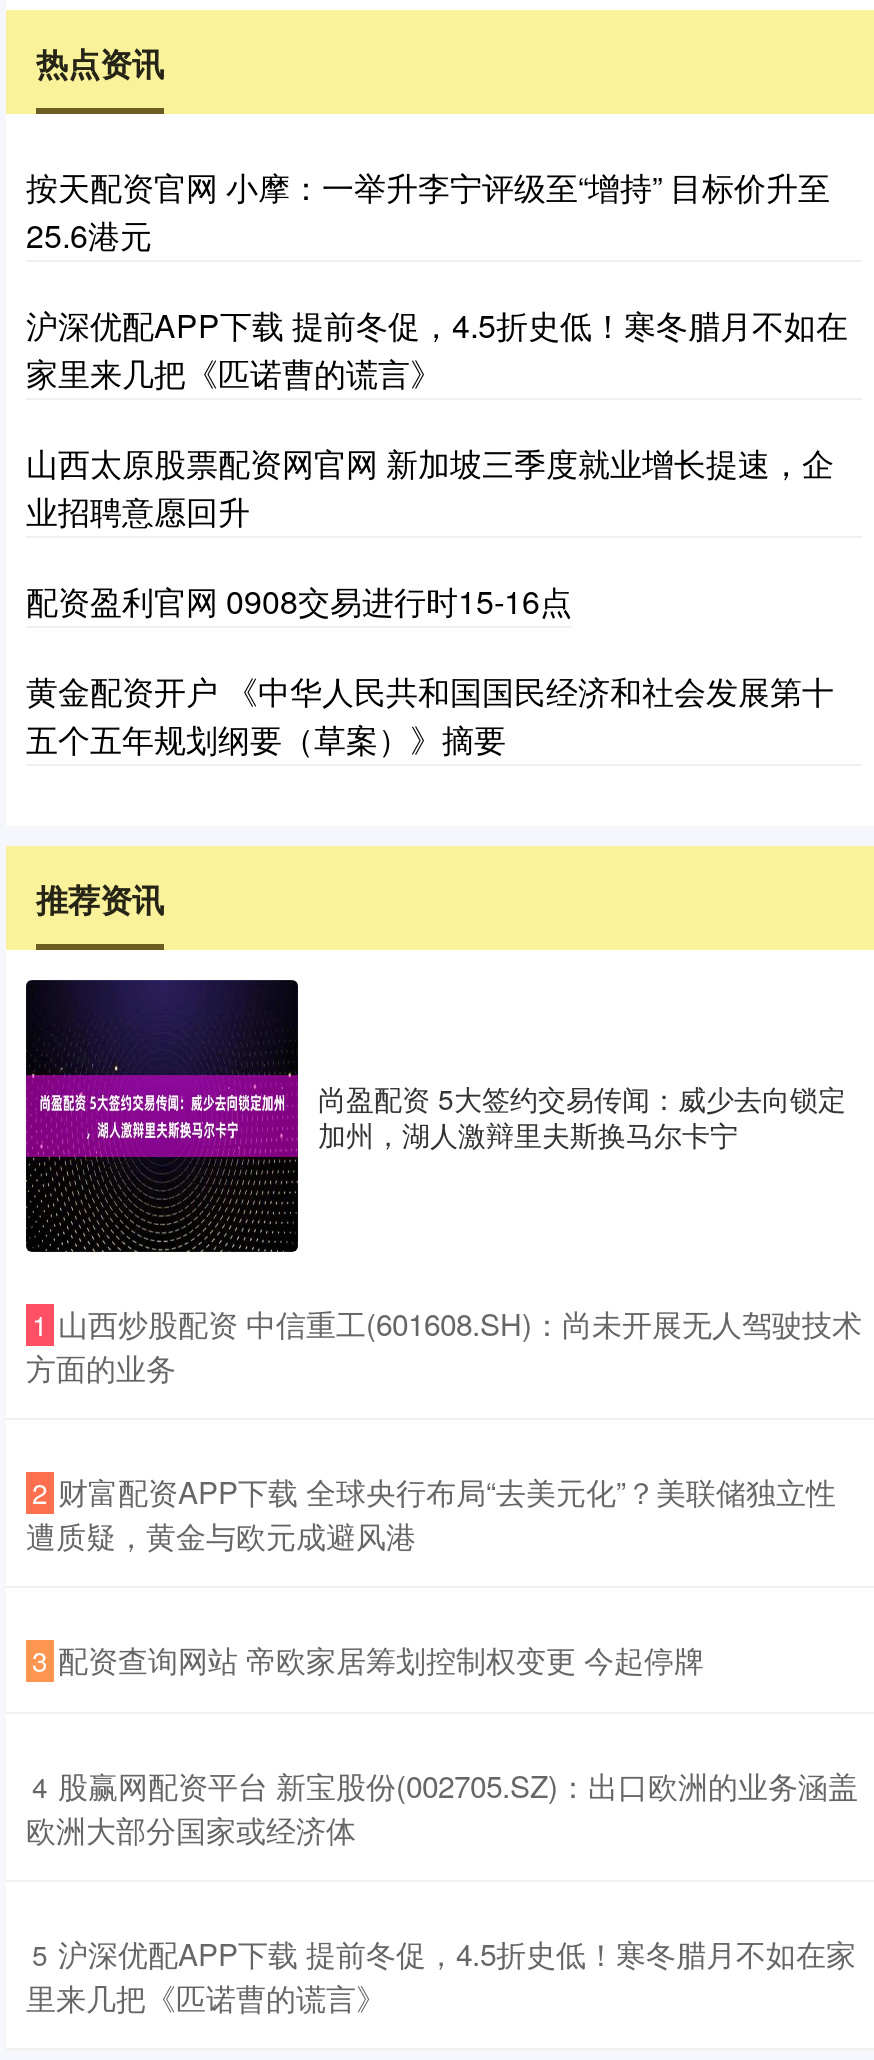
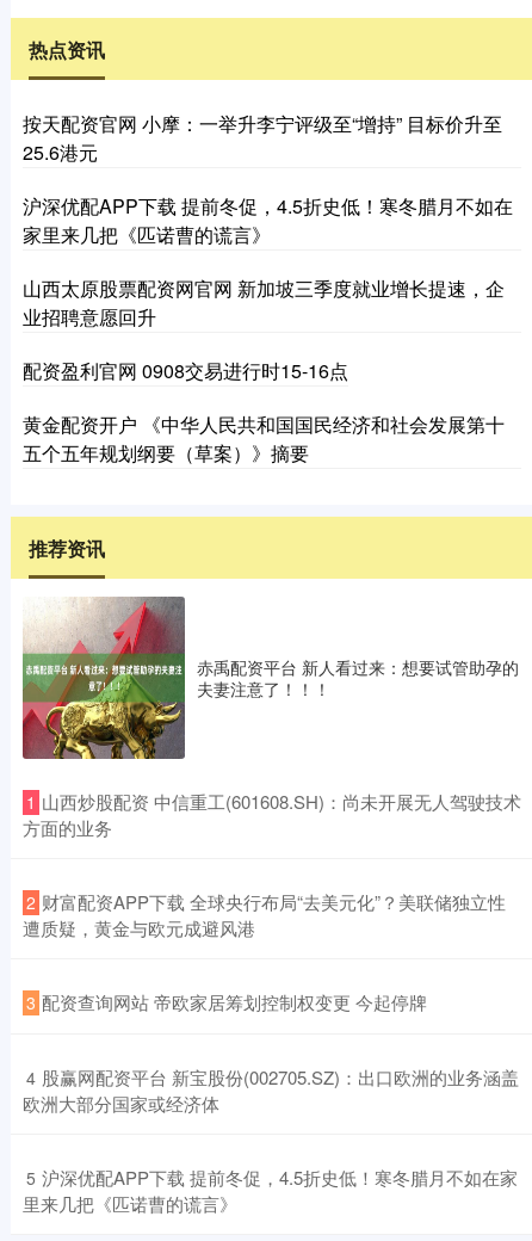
[24,977,846,1255] [image] | 尚盈配资 5大签约交易传闻：威少去向锁定 | 加州，湖人激辩里夫斯换马尔卡宁 -> [21,597,519,760] [image] | 赤禹配资平台 新人看过来：想要试管助孕的 | 夫妻注意了！！！

